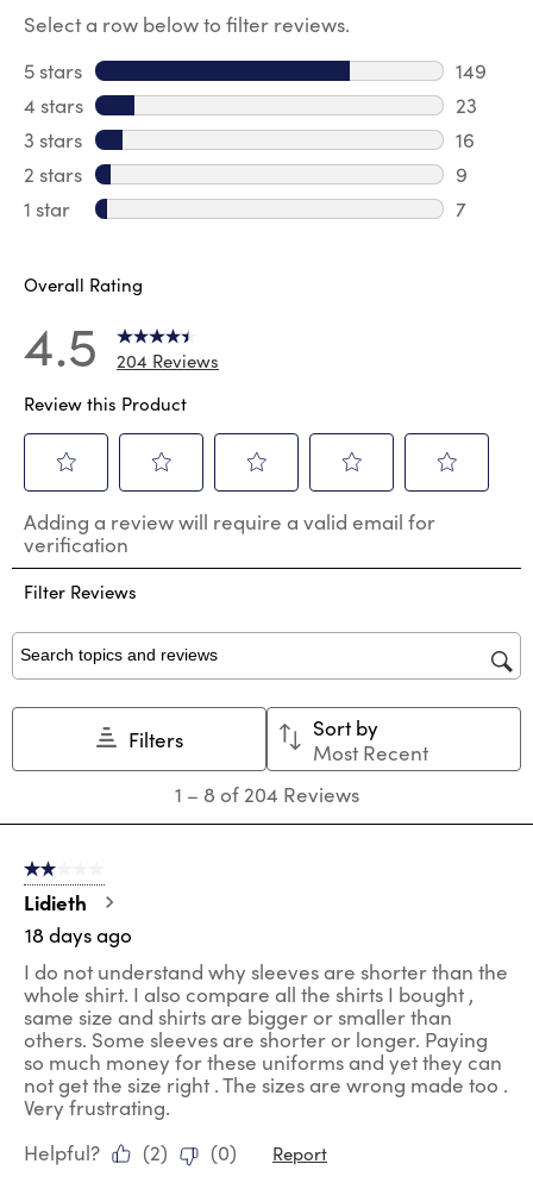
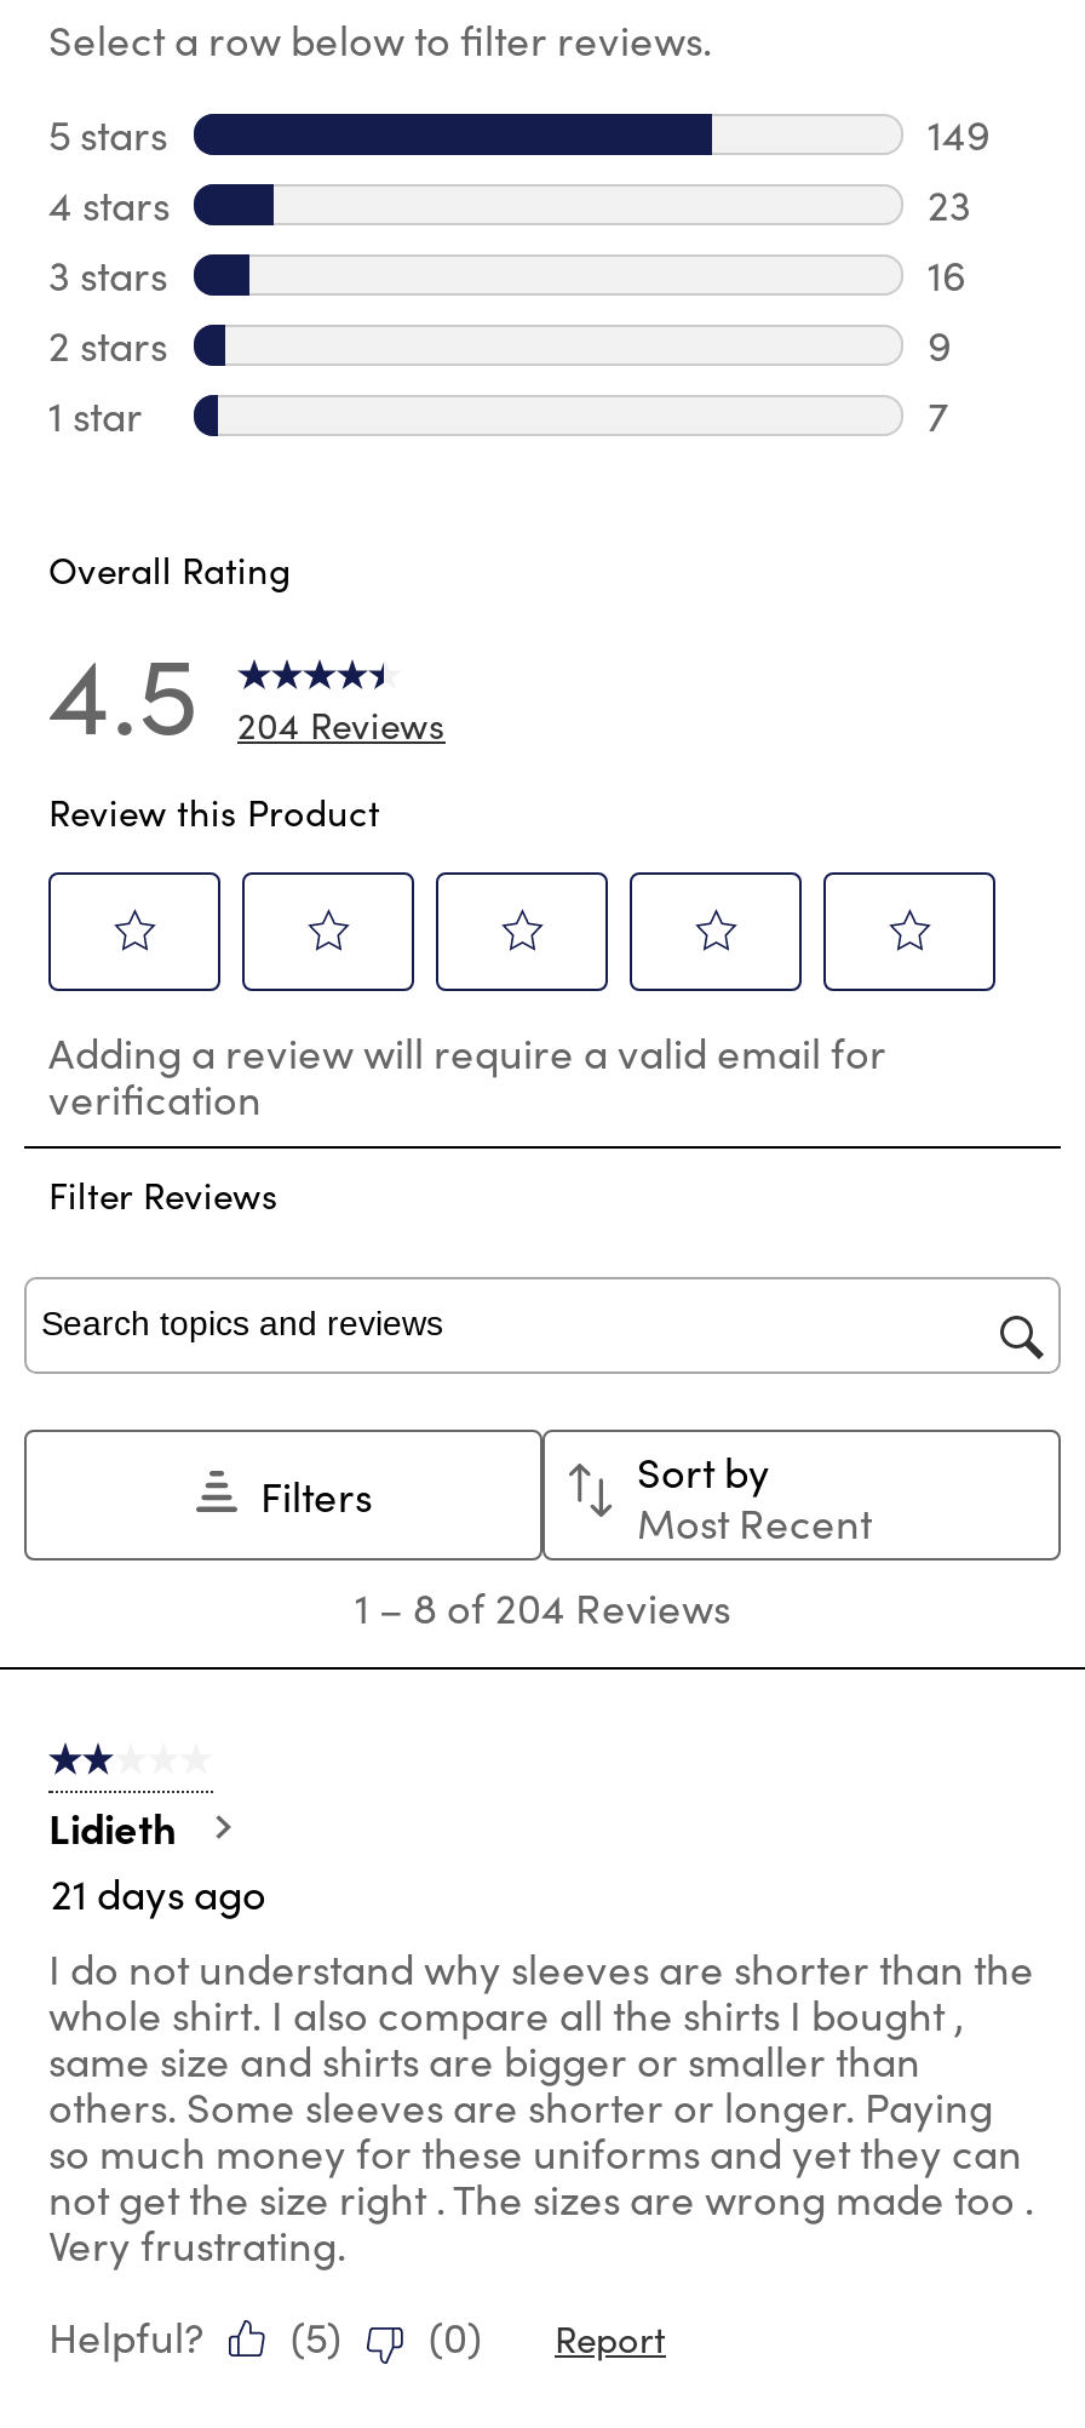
[25,921,132,948] 18 days ago -> [51,1865,266,1921] 21 days ago
[24,1139,327,1167] Helpful? (2) (0) Report -> [48,2310,666,2366] Helpful? (5) (0) Report

